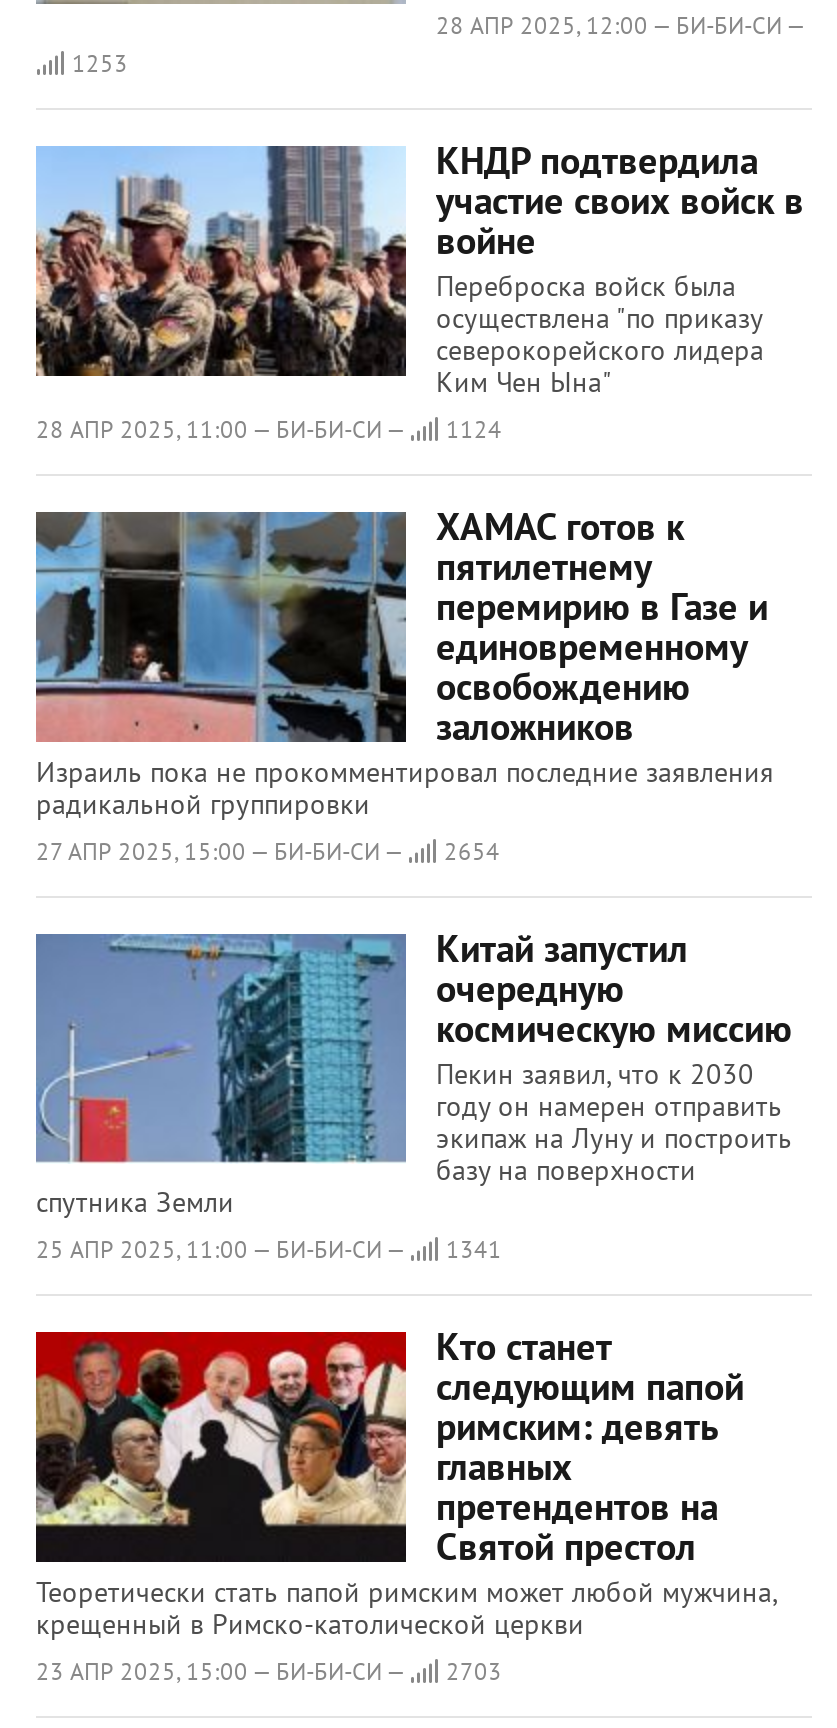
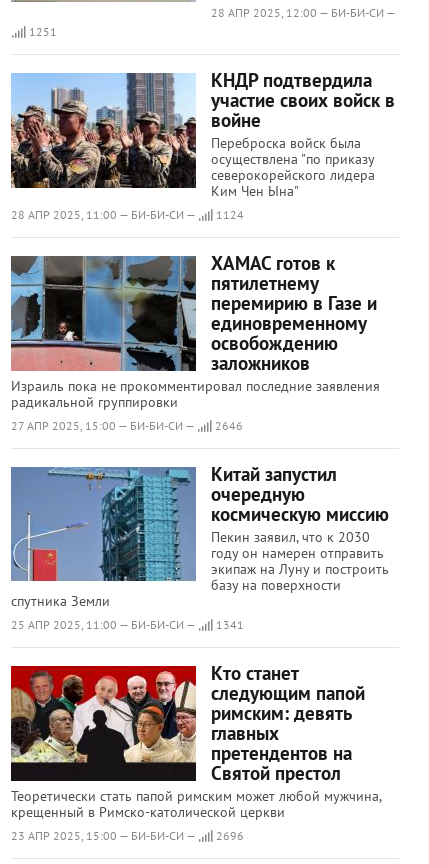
[66,48,128,78] 1253 -> [26,24,57,39] 1251
[36,836,500,866] 27 АПР 2025, 15:00 — БИ-БИ-СИ — 2654 -> [11,418,243,433] 27 АПР 2025, 15:00 — БИ-БИ-СИ — 2646
[36,1656,502,1686] 23 АПР 2025, 15:00 — БИ-БИ-СИ — 2703 -> [11,828,244,843] 23 АПР 2025, 15:00 — БИ-БИ-СИ — 2696

